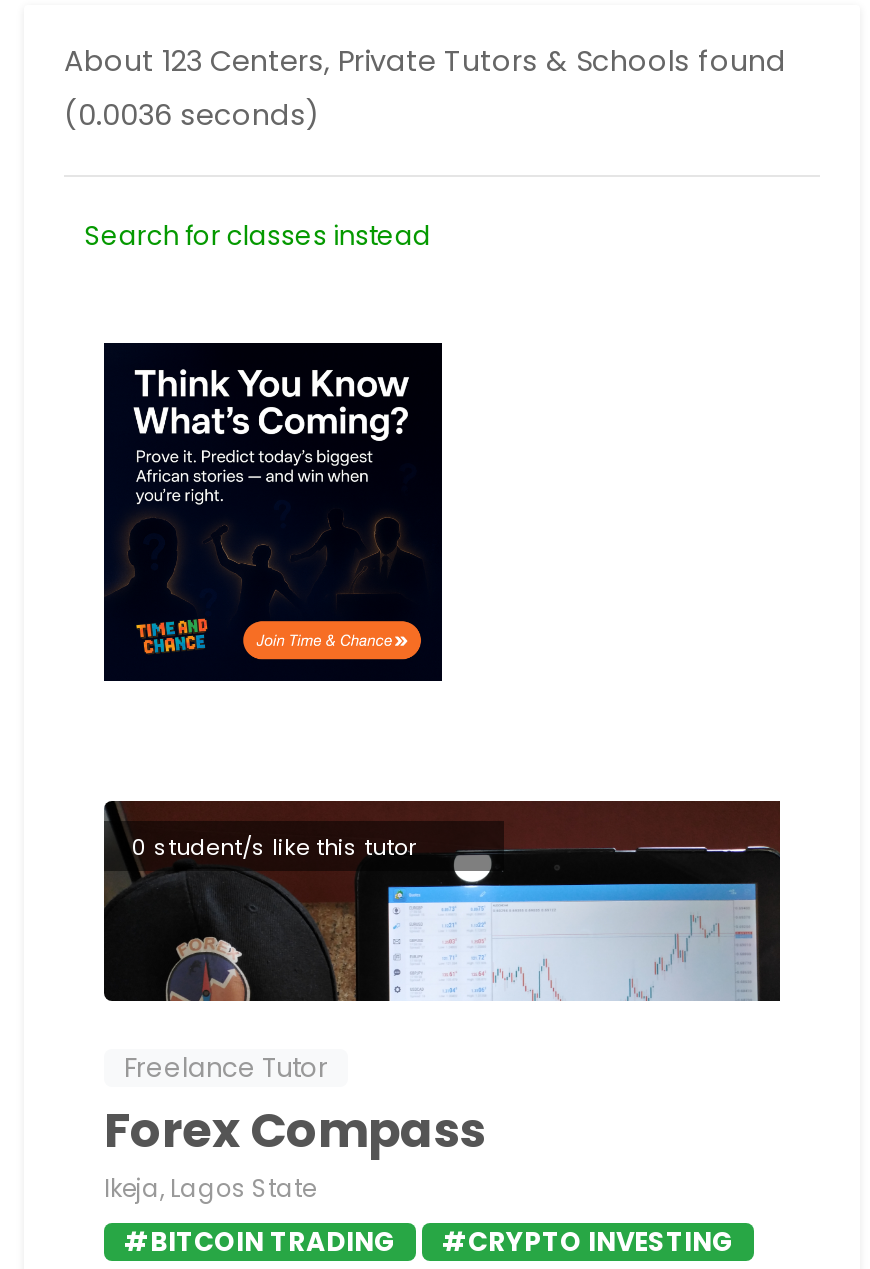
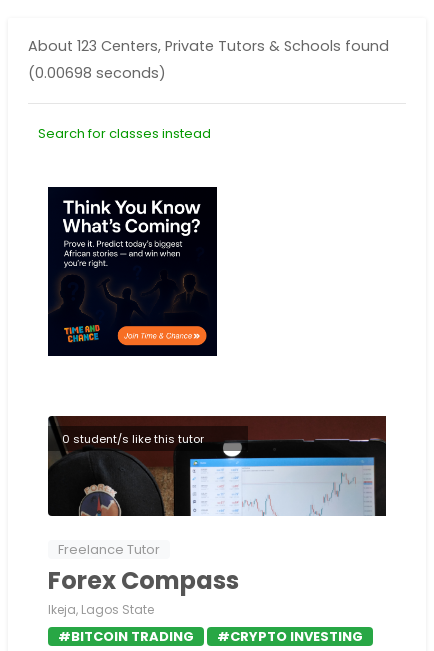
[64,95,320,135] (0.0036 seconds) -> [28,63,166,83] (0.00698 seconds)

